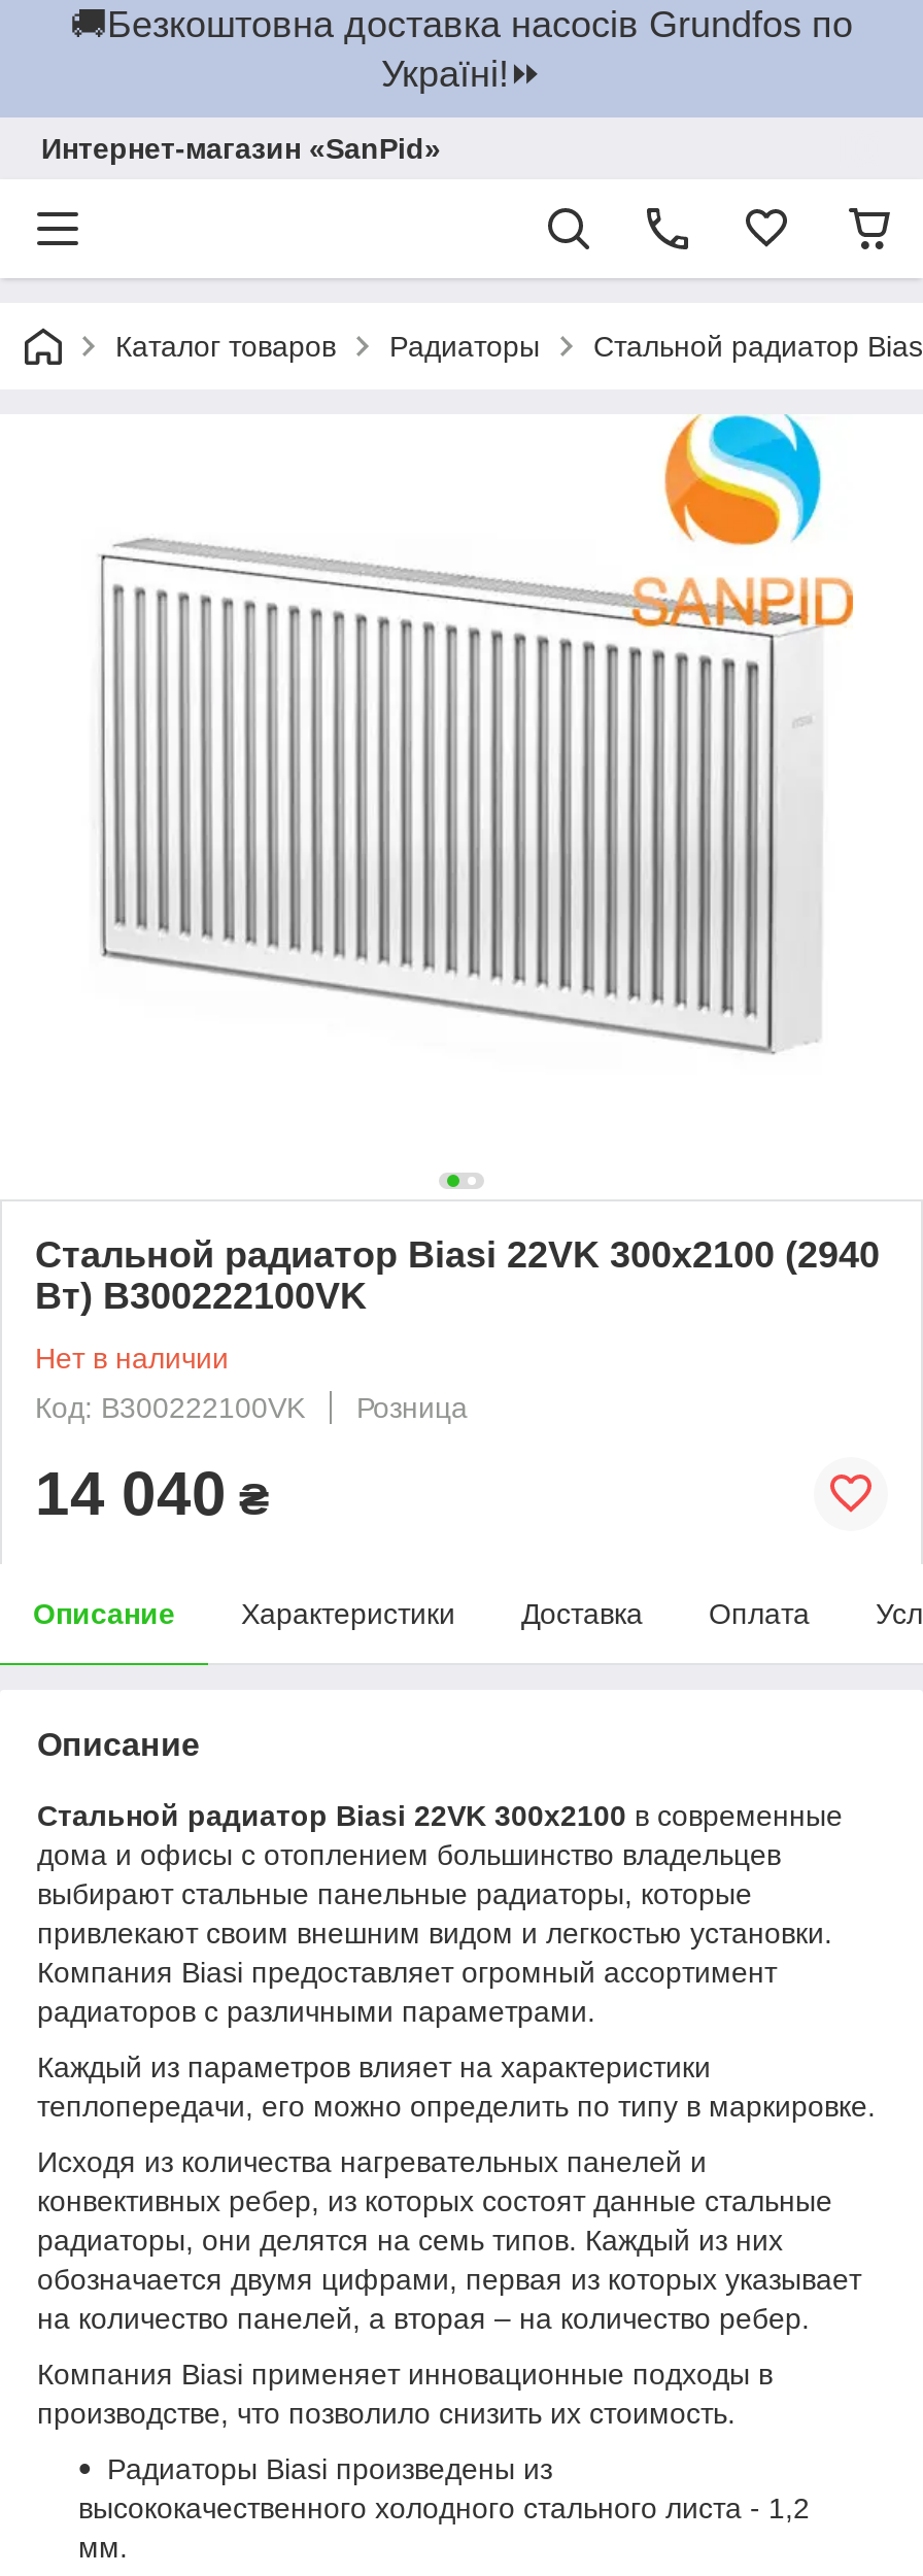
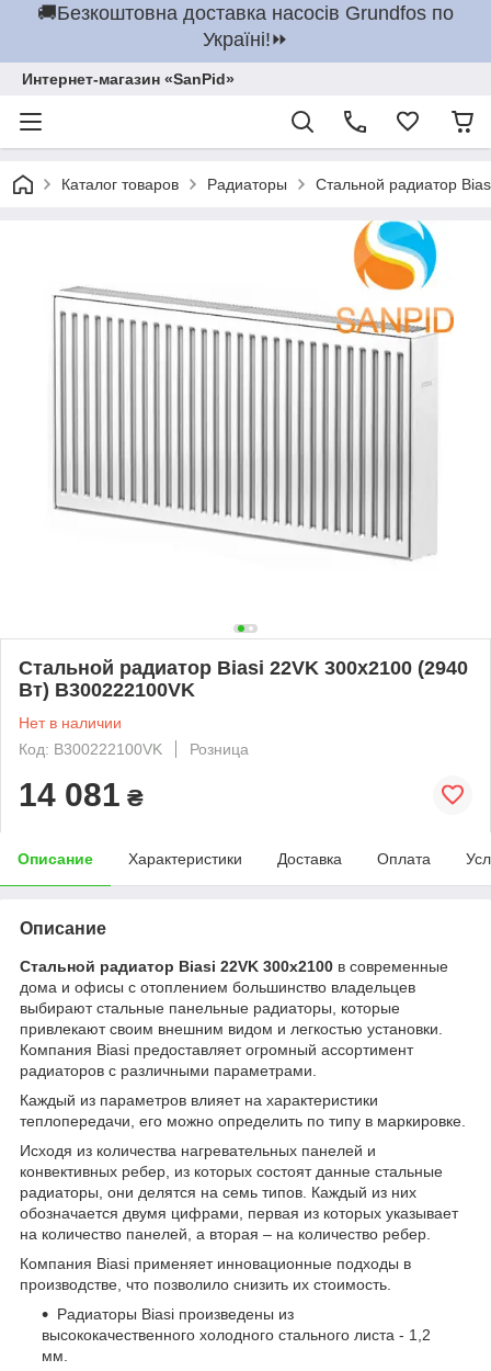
[35,1459,270,1527] 14 040 ₴ -> [19,776,144,813] 14 081 ₴

